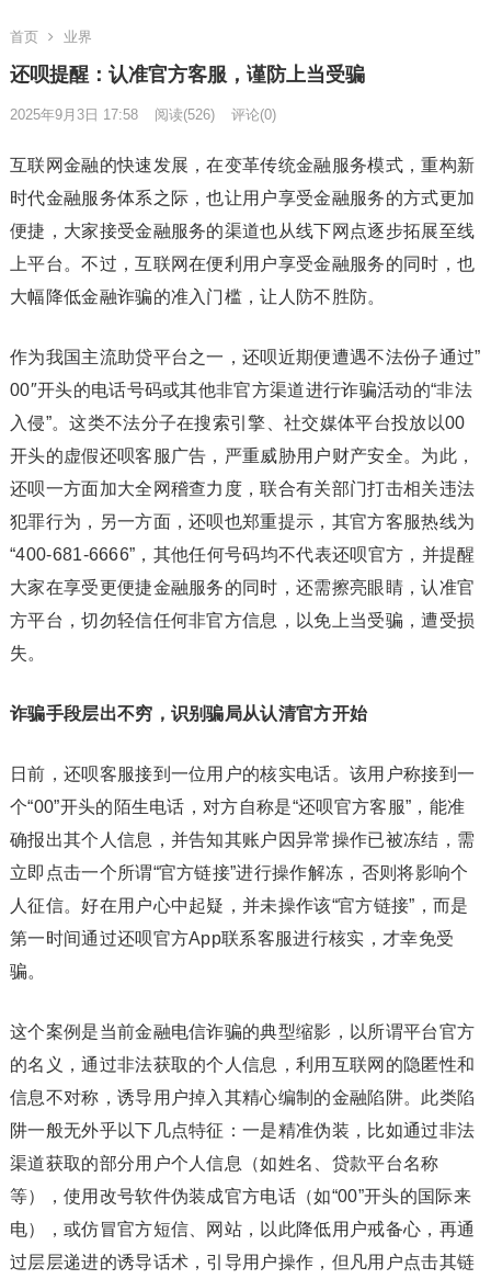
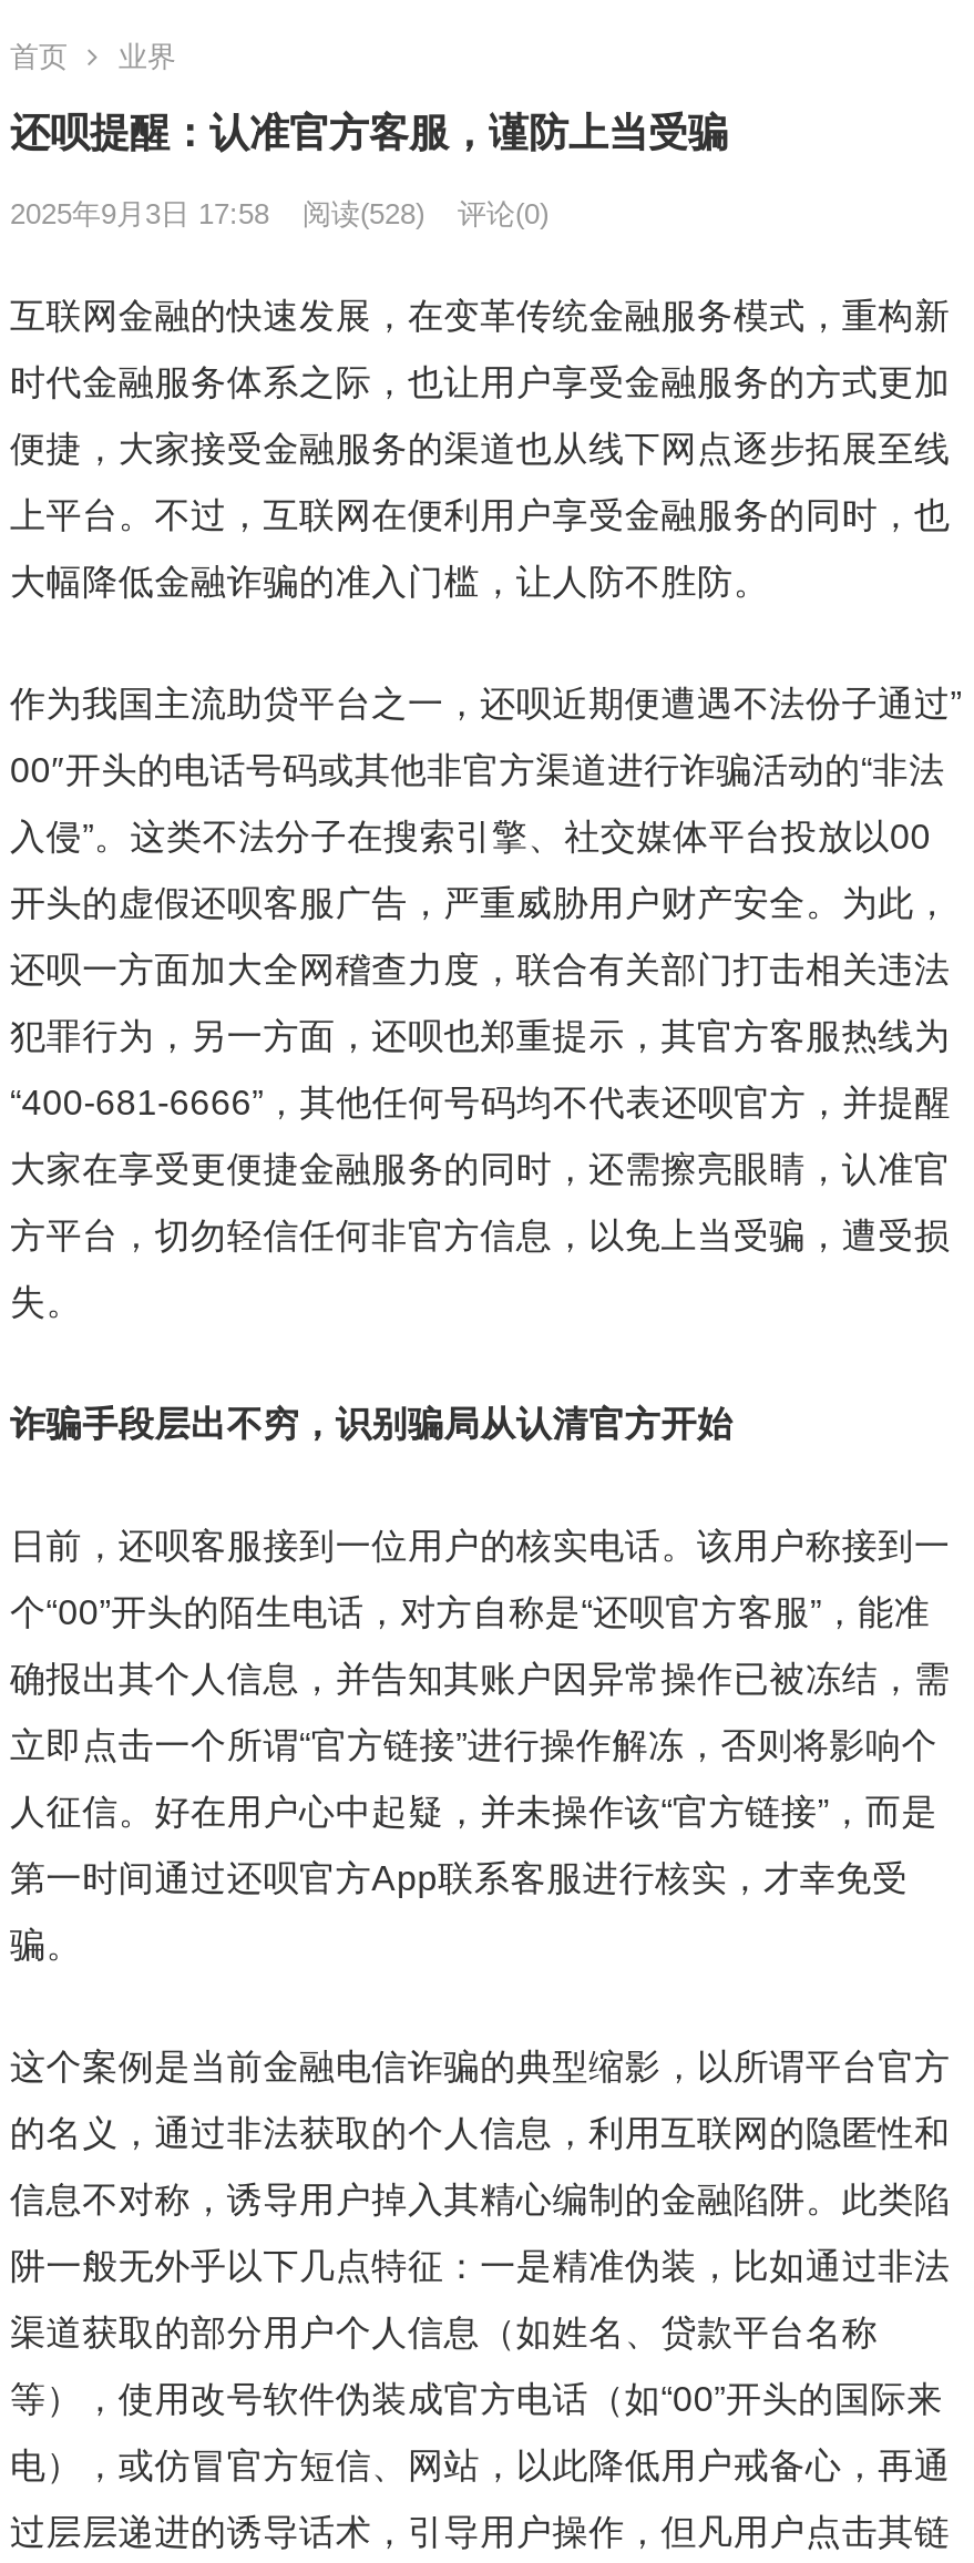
[10,106,276,123] 2025年9月3日 17:58 阅读(526) 评论(0) -> [10,197,548,230] 2025年9月3日 17:58 阅读(528) 评论(0)

